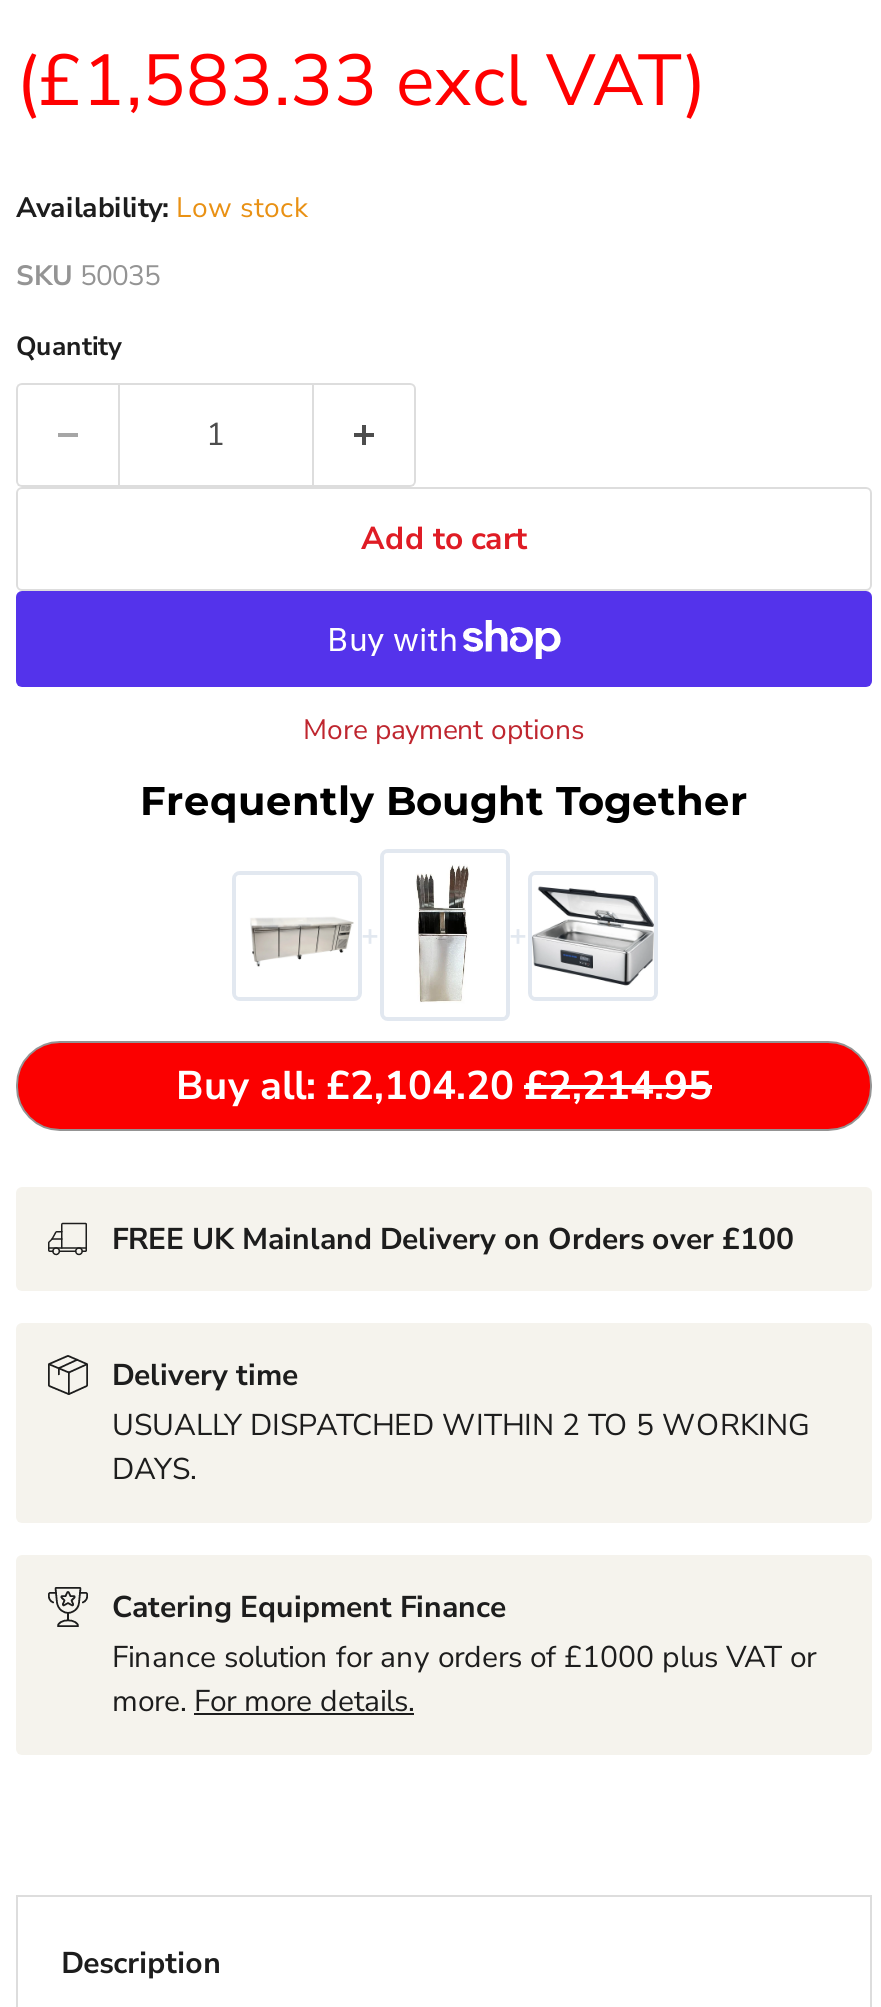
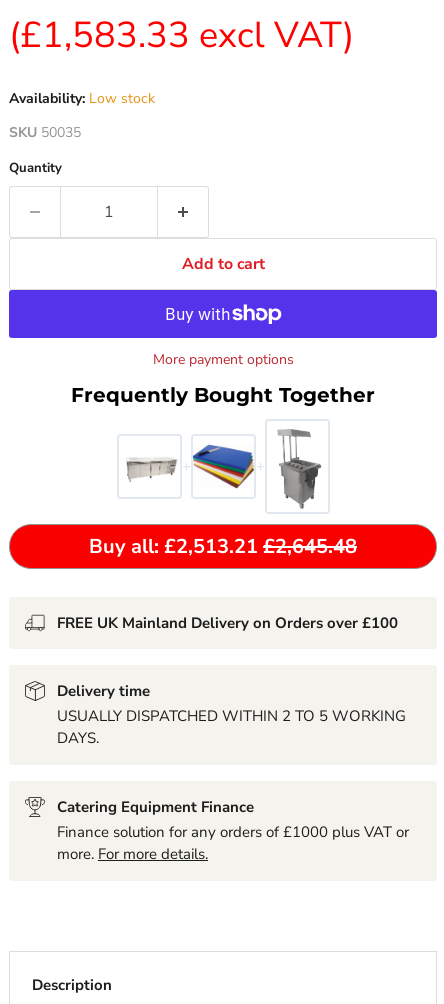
[176,871,712,1112] [image] | Buy all: £2,104.20 £2,214.95 -> [89,429,357,559] [image] | Buy all: £2,513.21 £2,645.48
[386,865,502,1001] [image] -> [194,432,253,498] [image]

